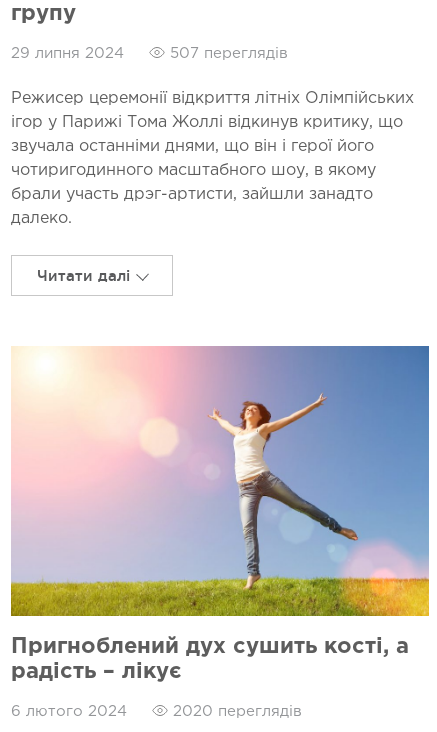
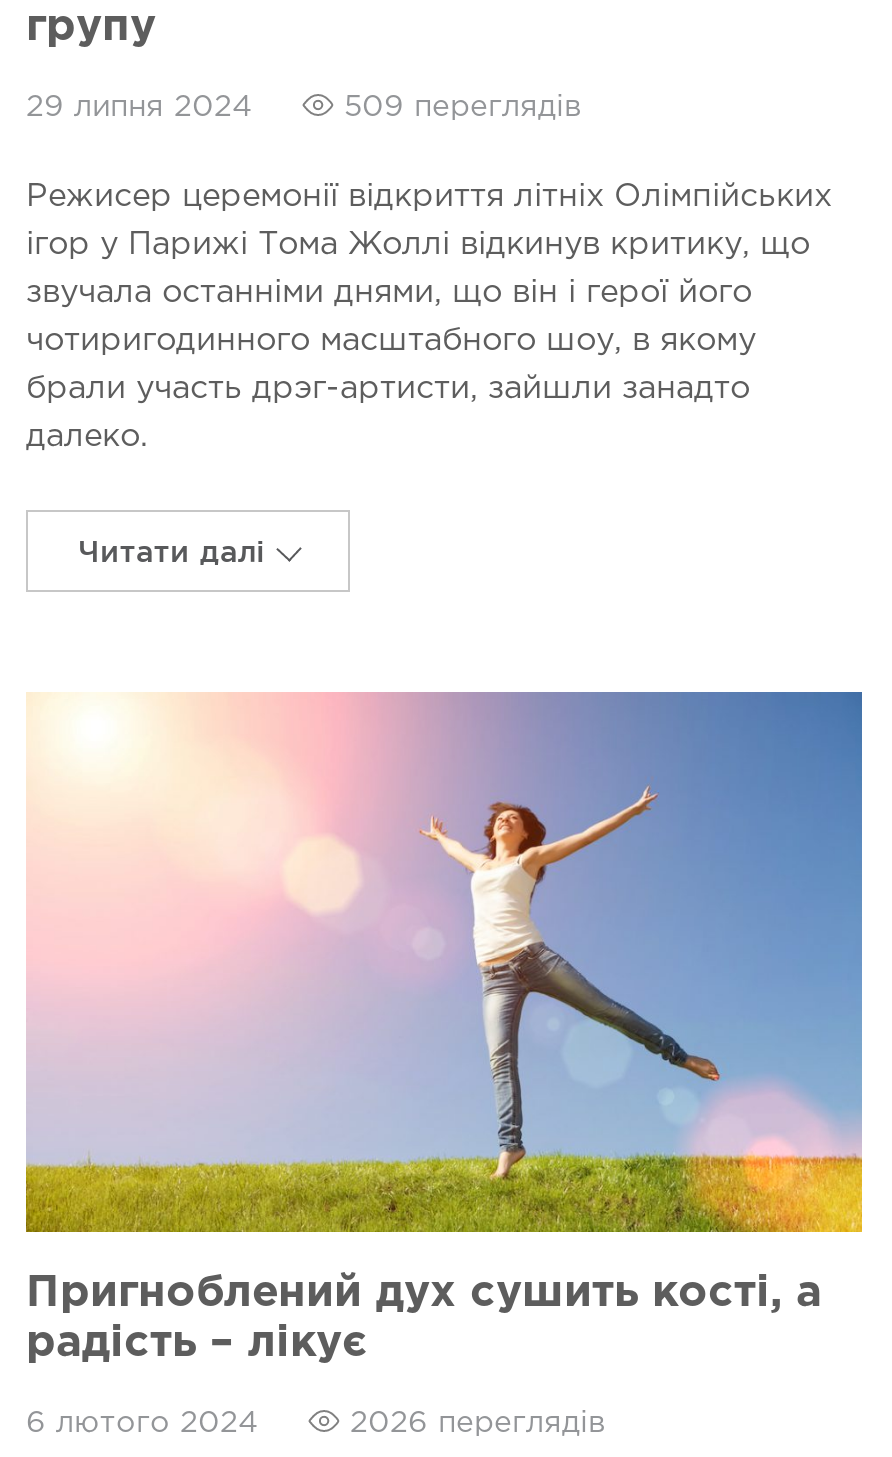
[165,47,288,60] 507 переглядів -> [334,94,582,120] 509 переглядів
[168,705,302,718] 2020 переглядів -> [340,1410,606,1436] 2026 переглядів

